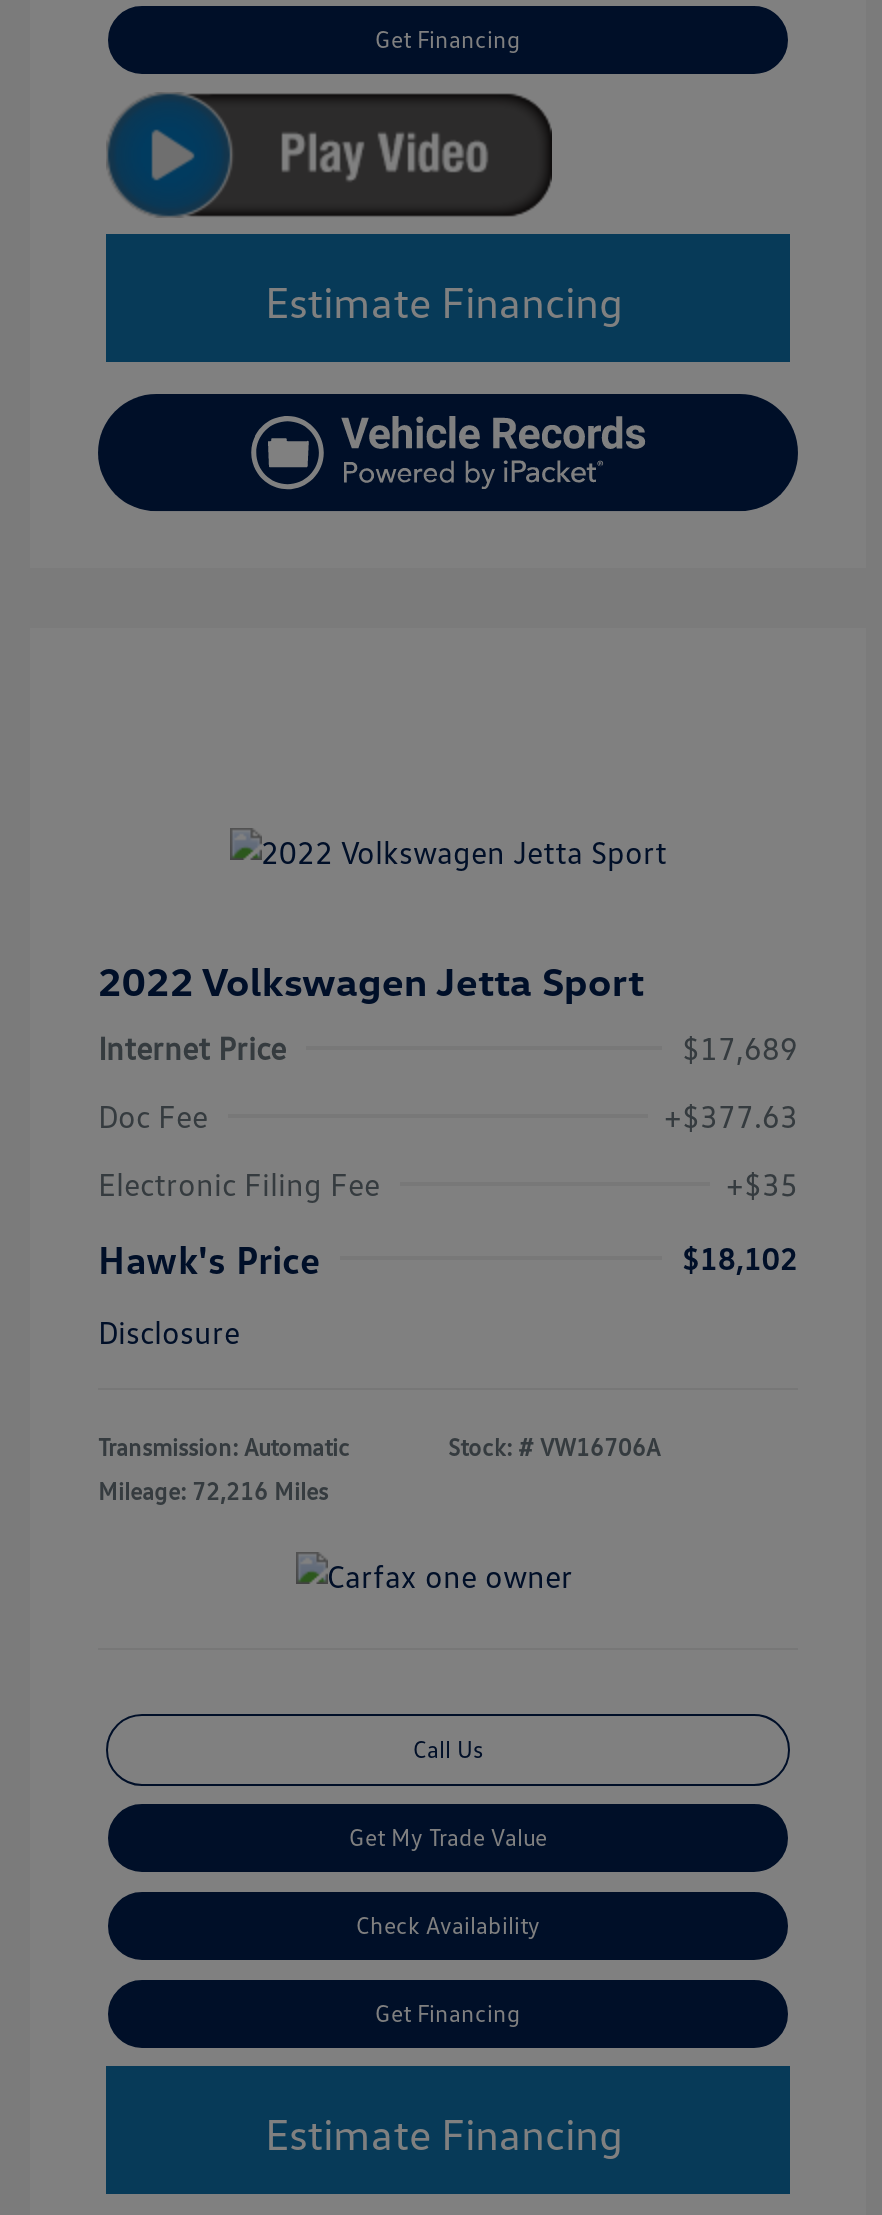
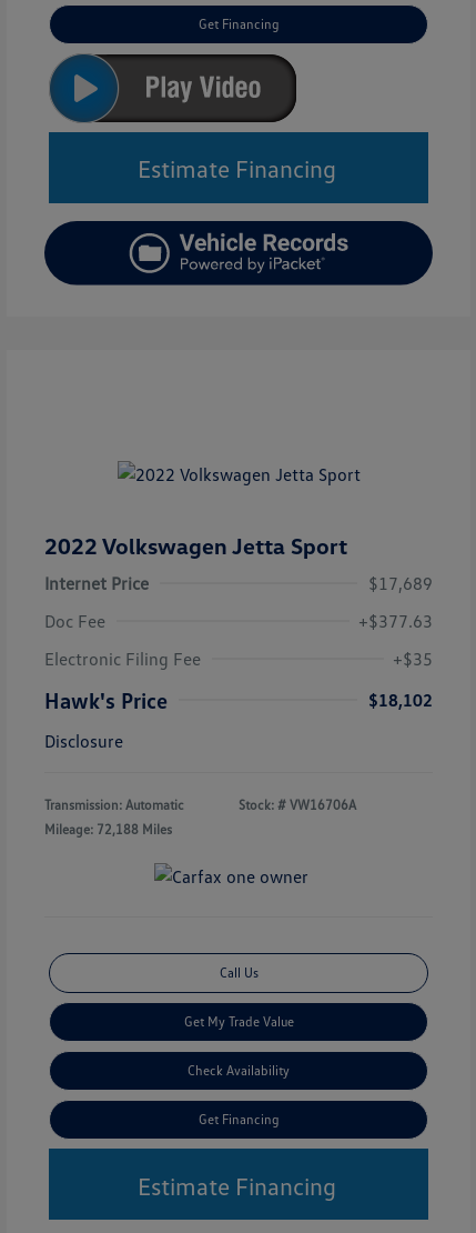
[98,1475,328,1505] Mileage: 72,216 Miles -> [44,821,172,838] Mileage: 72,188 Miles

